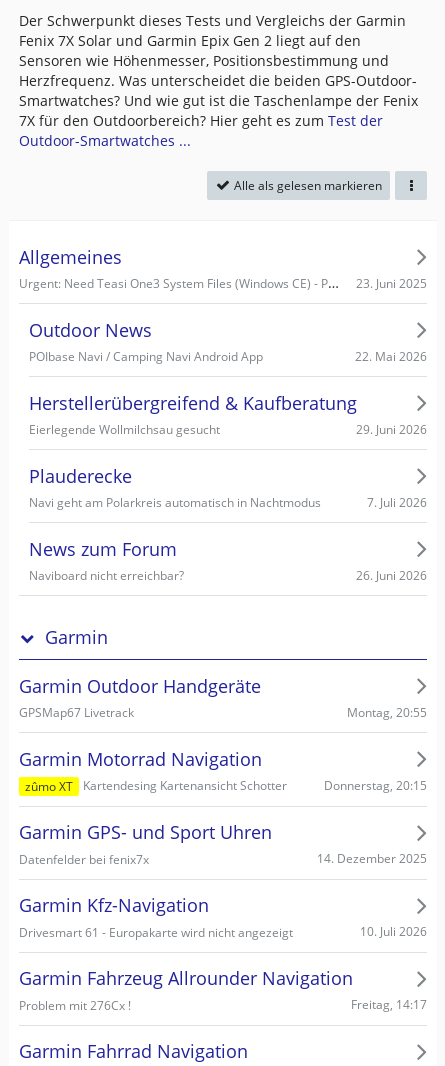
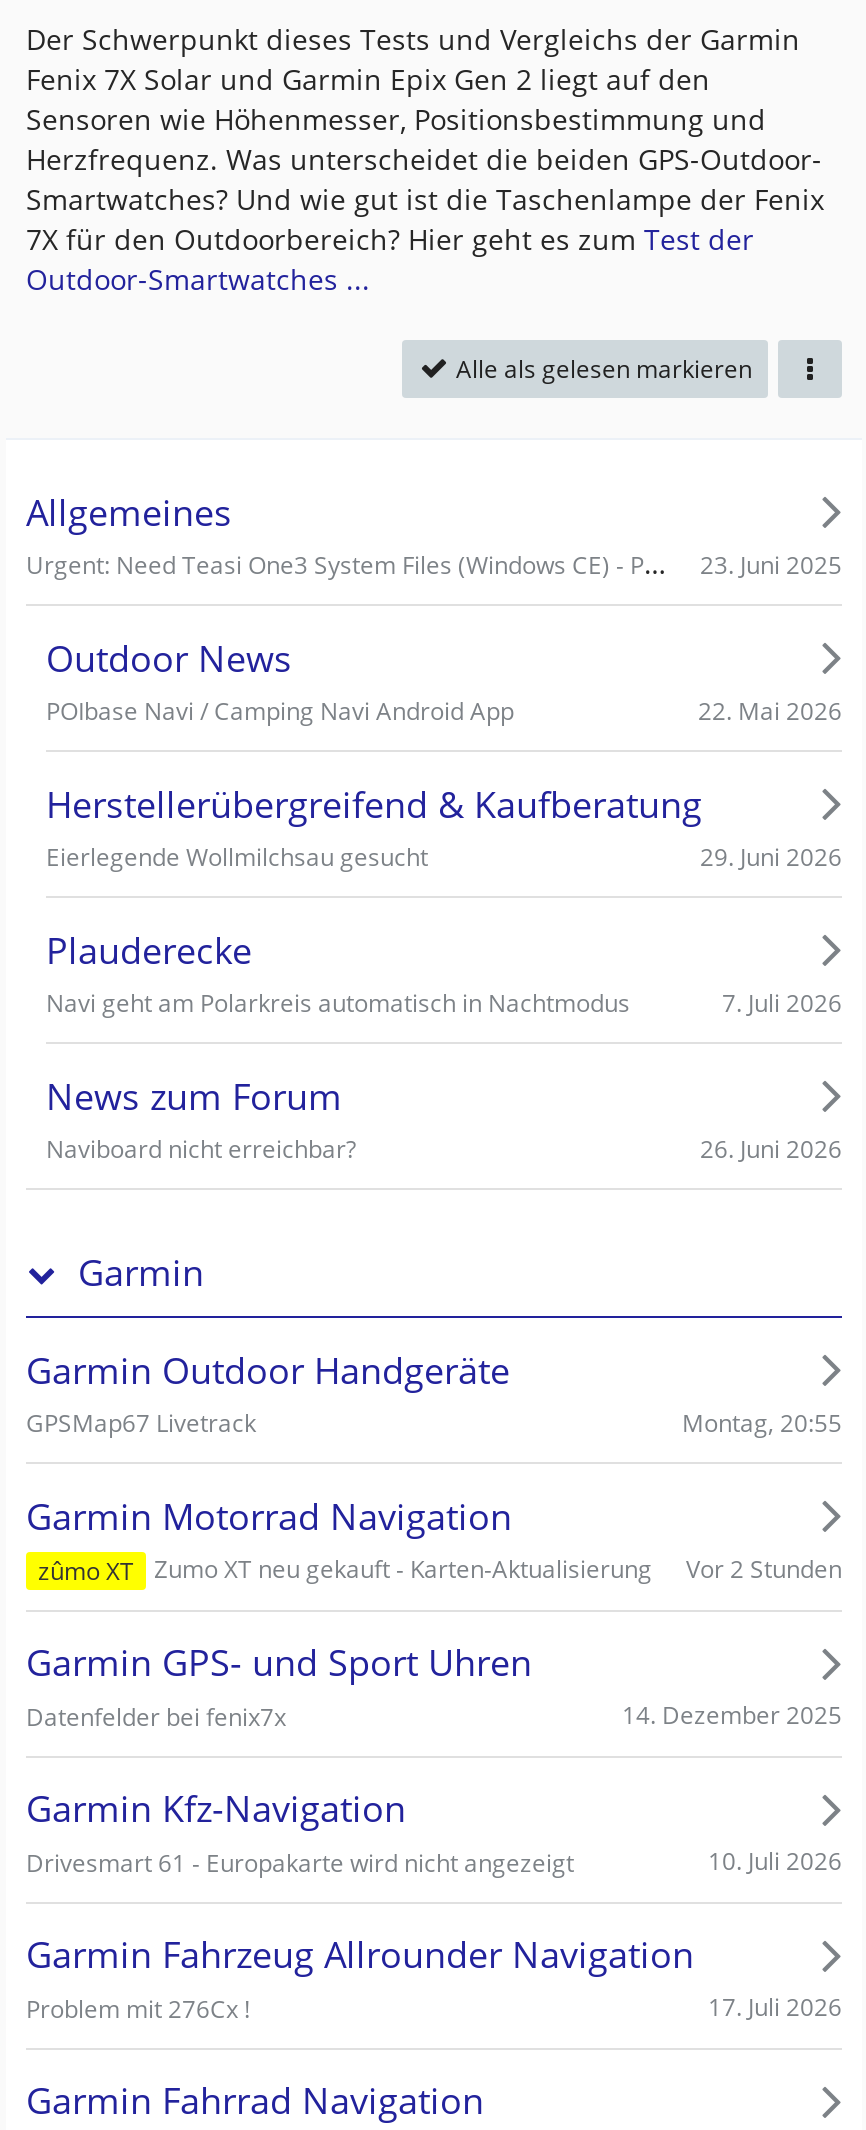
[25,777,427,795] zûmo XT Kartendesing Kartenansicht Schotter | Donnerstag, 20:15 -> [38,1552,842,1588] zûmo XT Zumo XT neu gekauft - Karten-Aktualisierung | Vor 2 Stunden
[351,996,427,1013] Freitag, 14:17 -> [708,1990,842,2024] 17. Juli 2026

